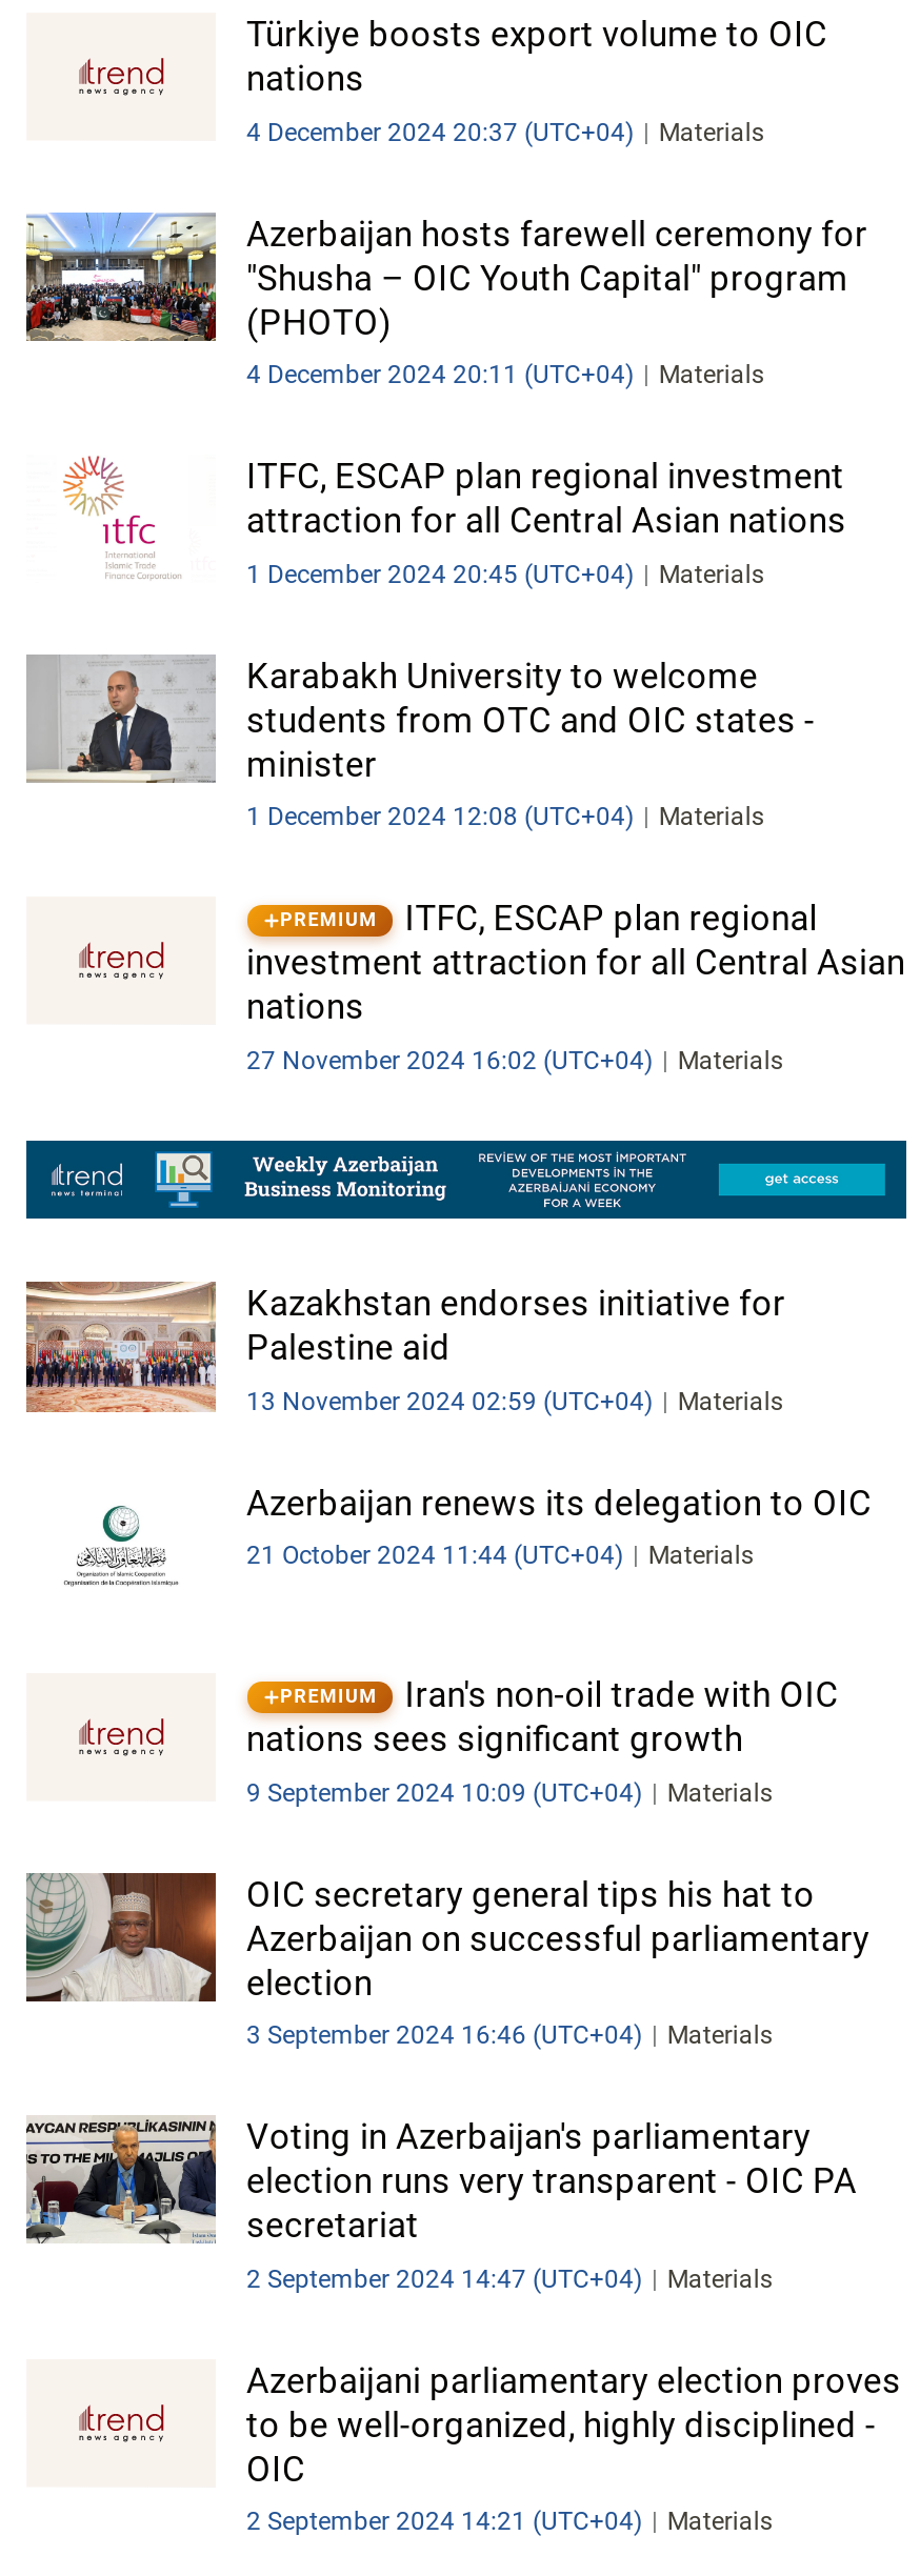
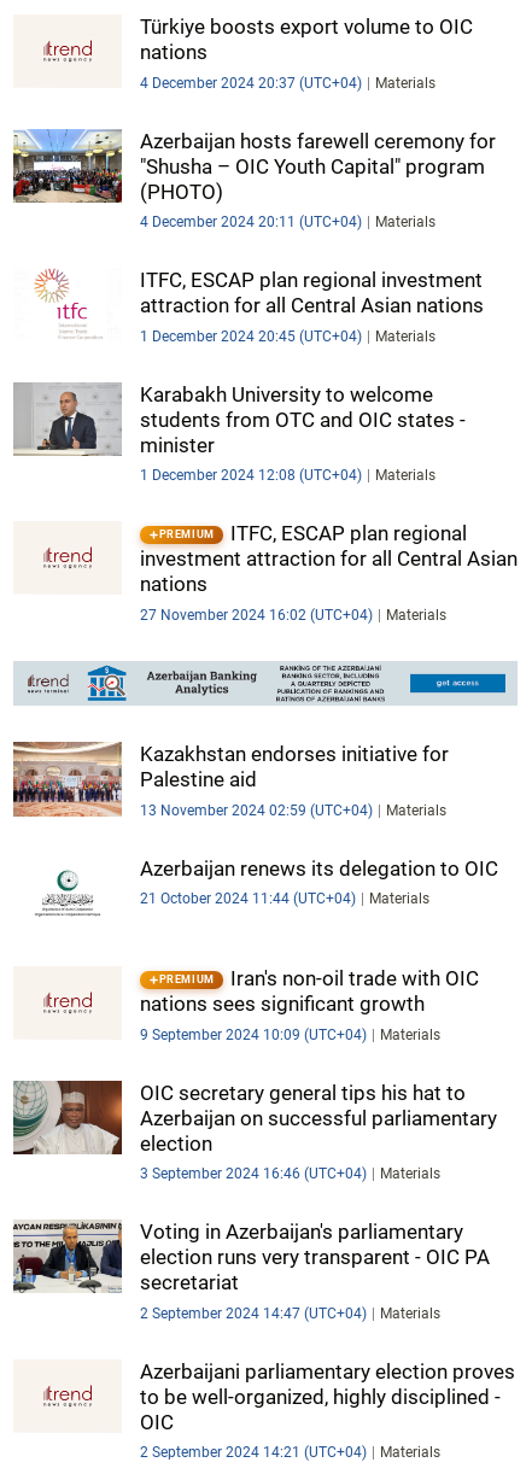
[24,1139,908,1221] [image] -> [13,661,518,706] [image]

